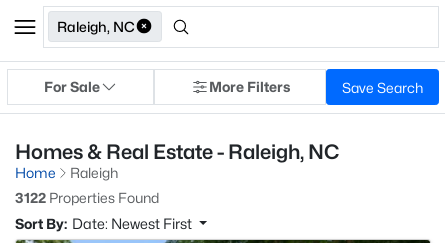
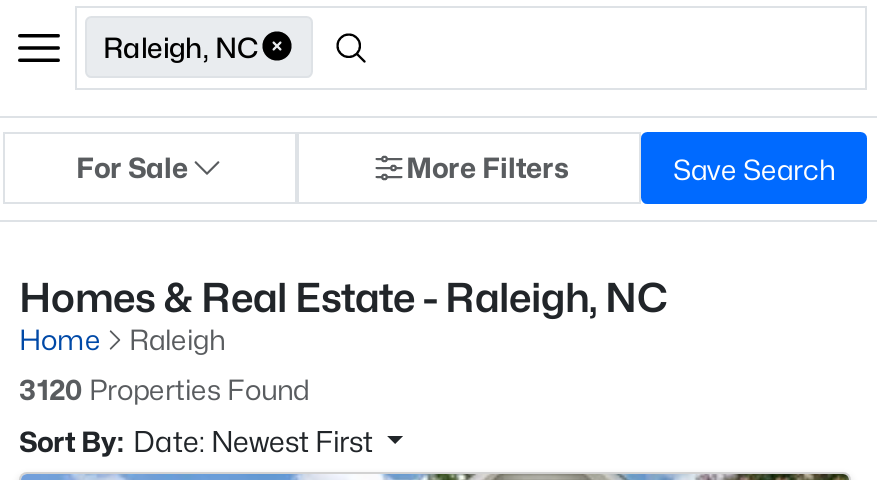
[15,189,159,206] 3122 Properties Found -> [19,372,309,406] 3120 Properties Found

